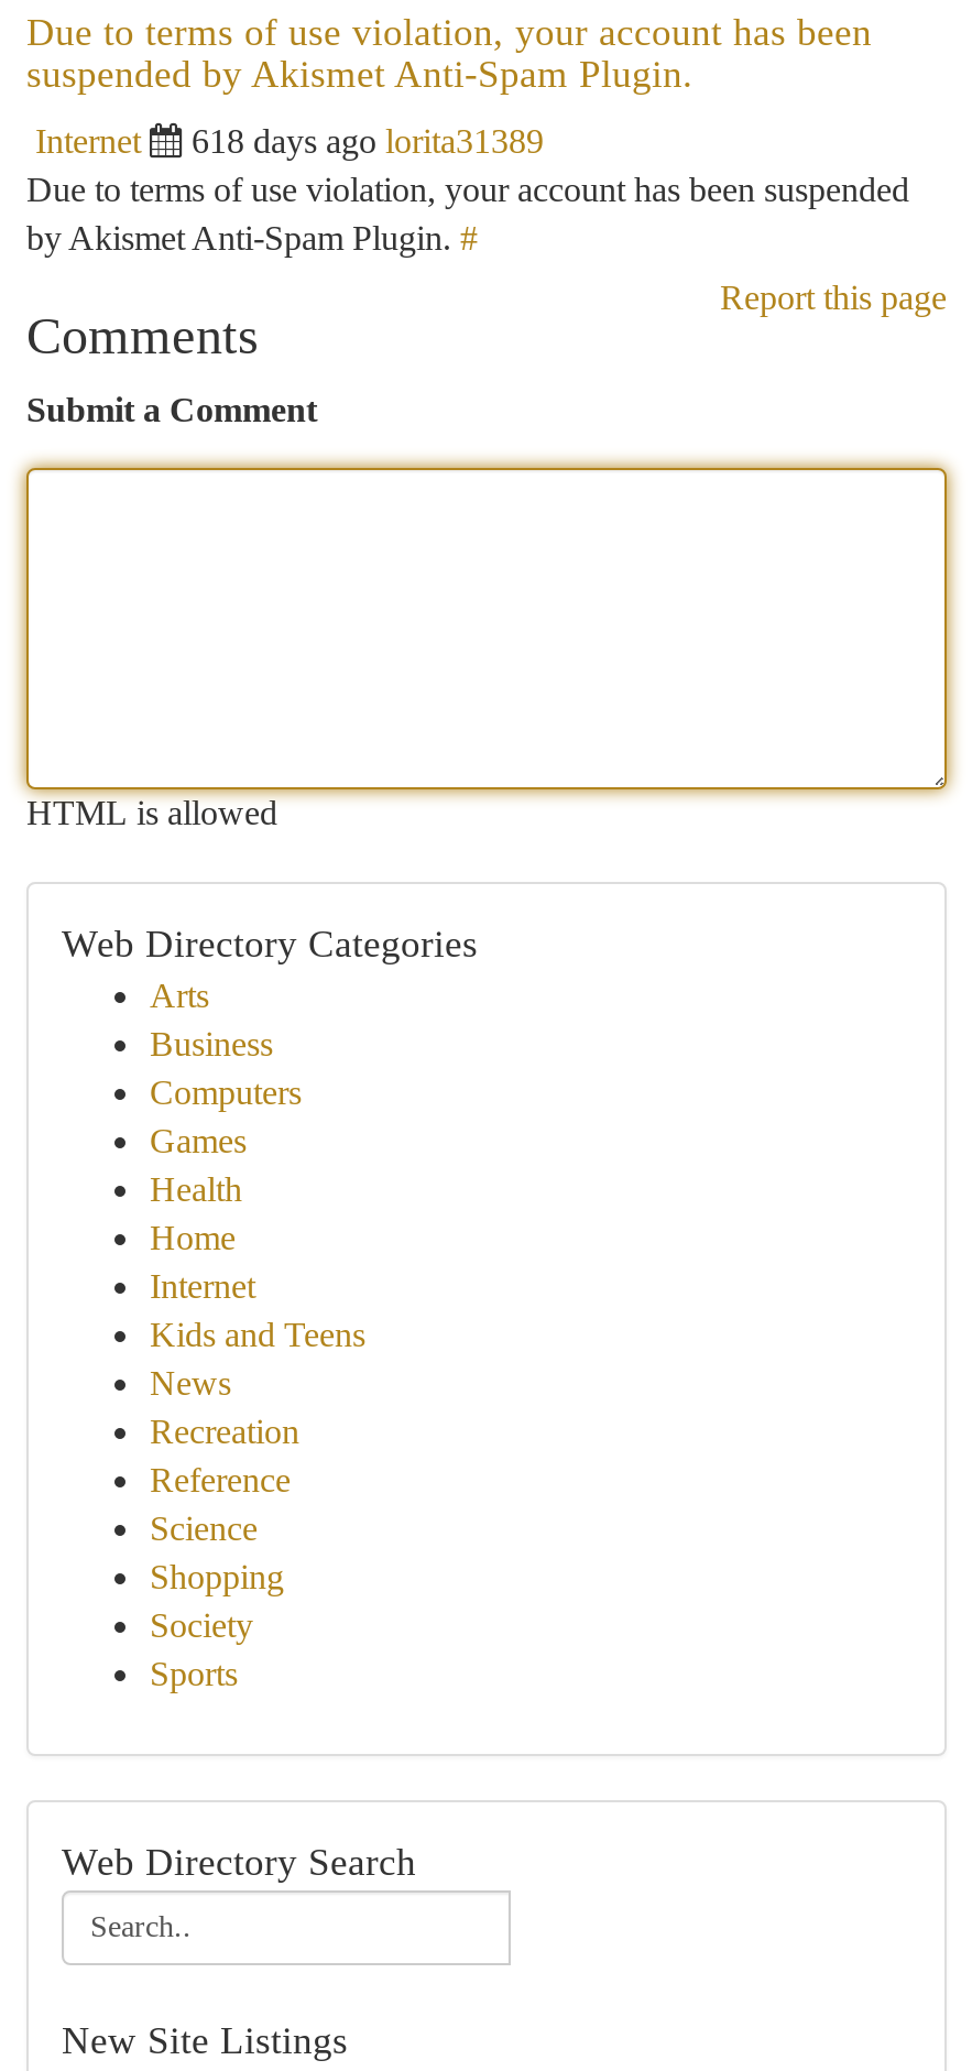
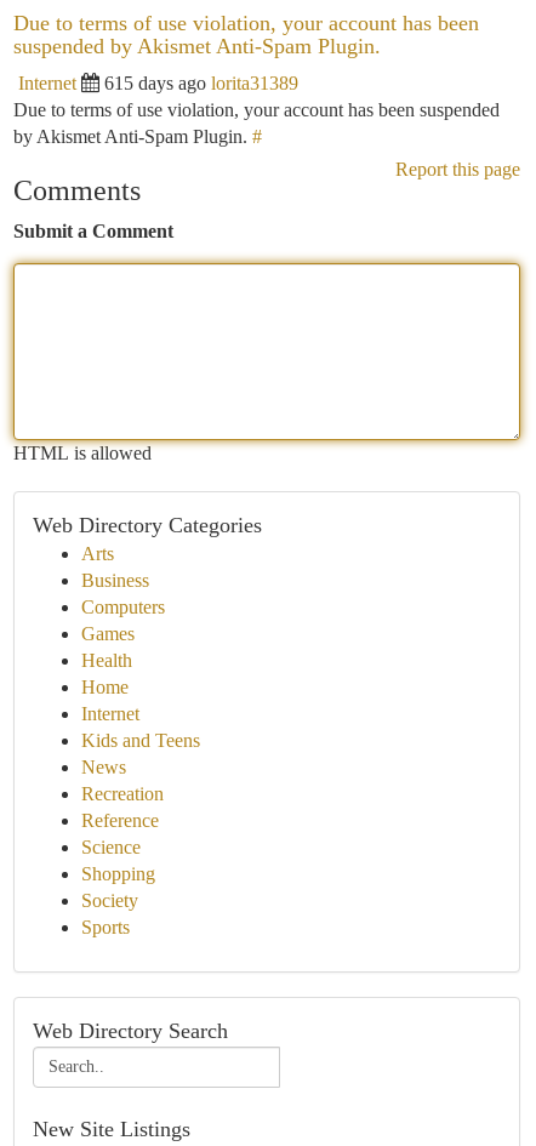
[192,122,544,160] 618 days ago lorita31389 -> [104,73,298,93] 615 days ago lorita31389

